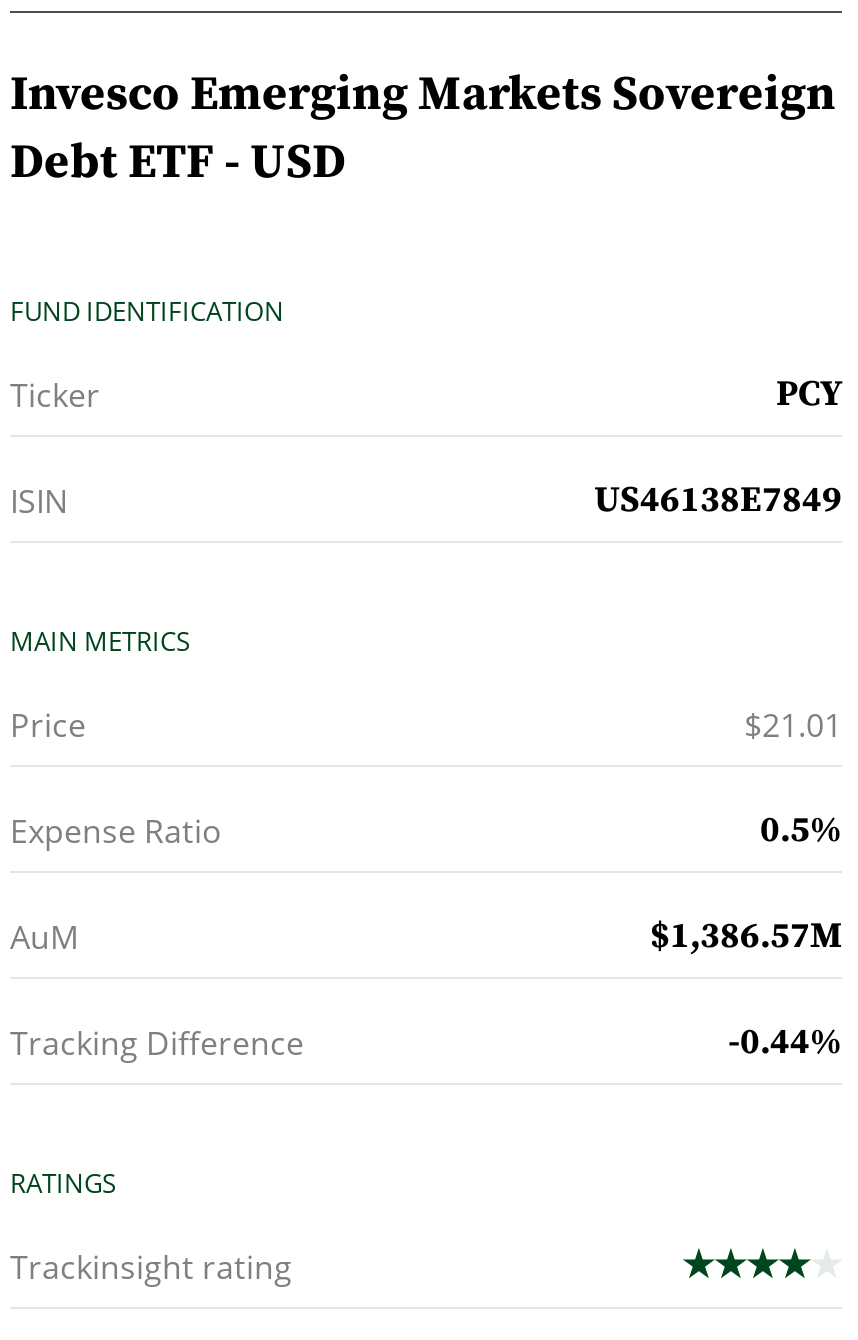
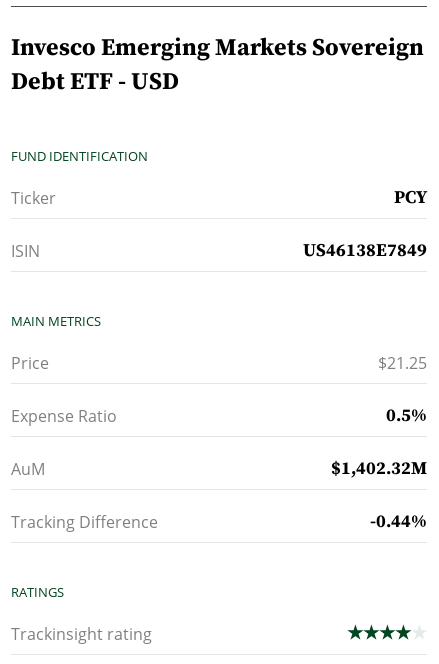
[744,703,842,747] $21.01 -> [378,352,427,374] $21.25
[650,913,842,959] $1,386.57M -> [331,457,427,480] $1,402.32M

